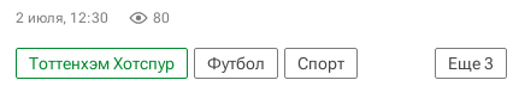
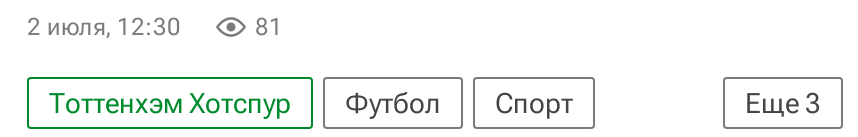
[153,10,170,26] 80 -> [255,13,283,41] 81

